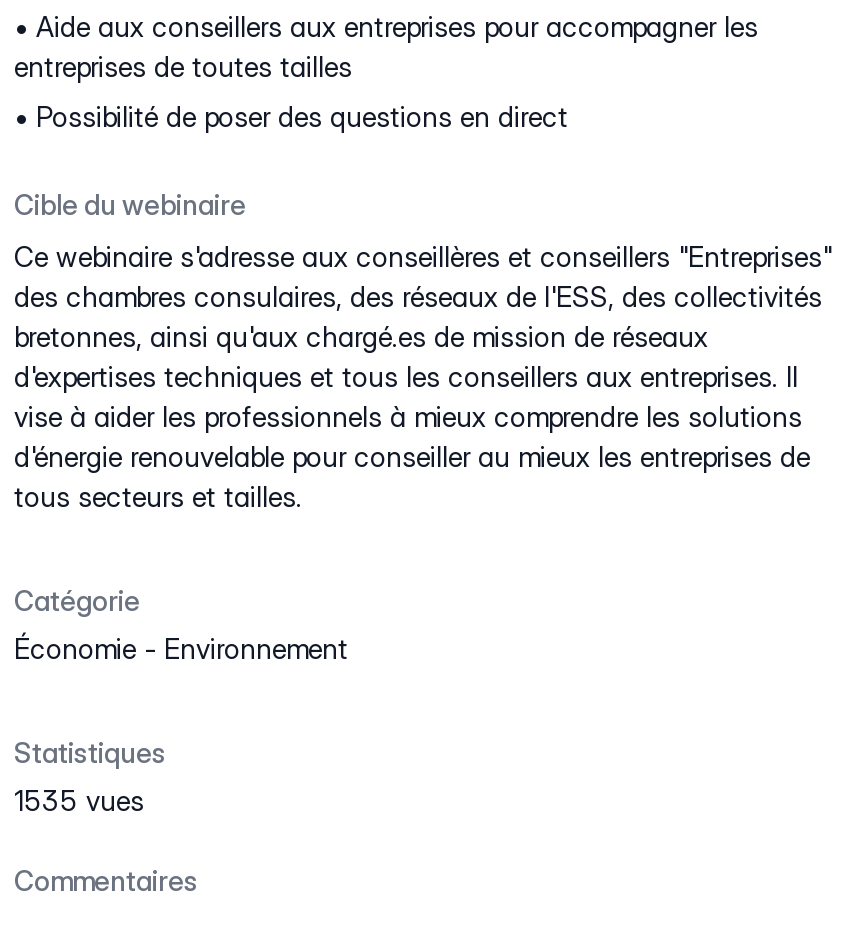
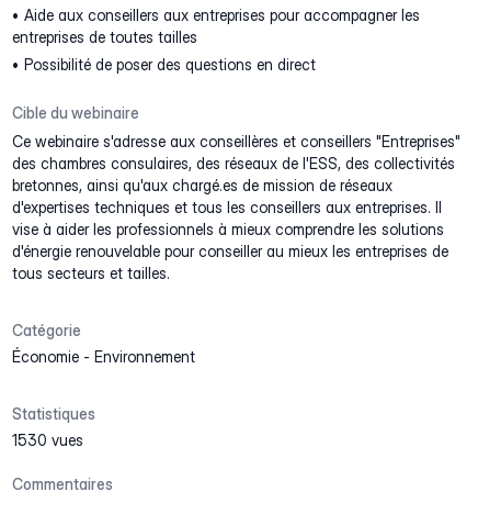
[14,783,144,817] 1535 vues -> [12,431,83,449] 1530 vues

